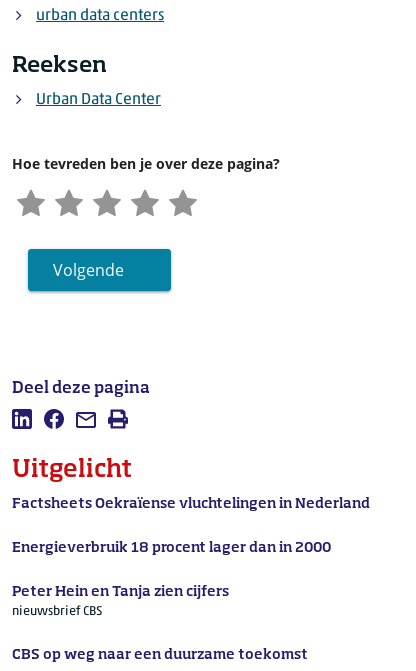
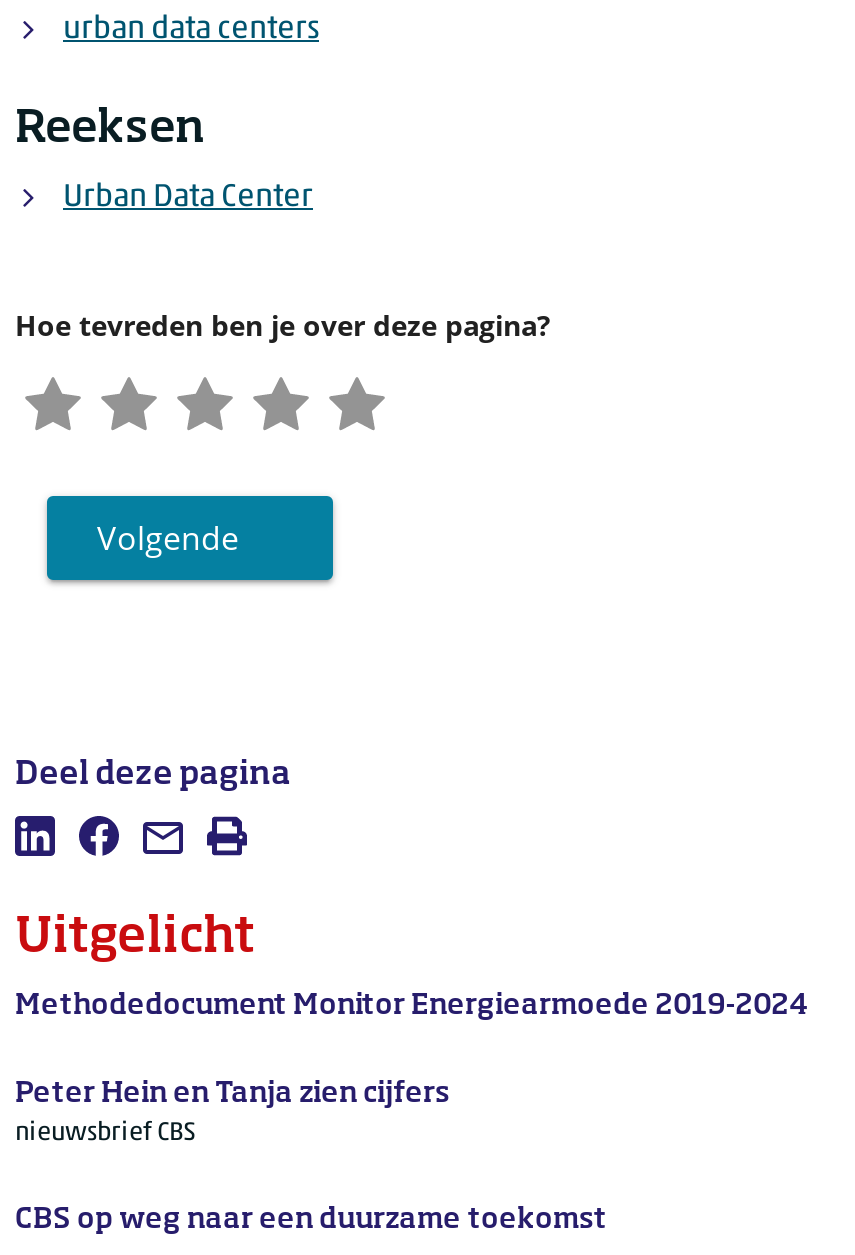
[12,496,370,554] Factsheets Oekraïense vluchtelingen in Nederland | Energieverbruik 18 procent lager dan in 2000 -> [15,991,809,1019] Methodedocument Monitor Energiearmoede 2019-2024

